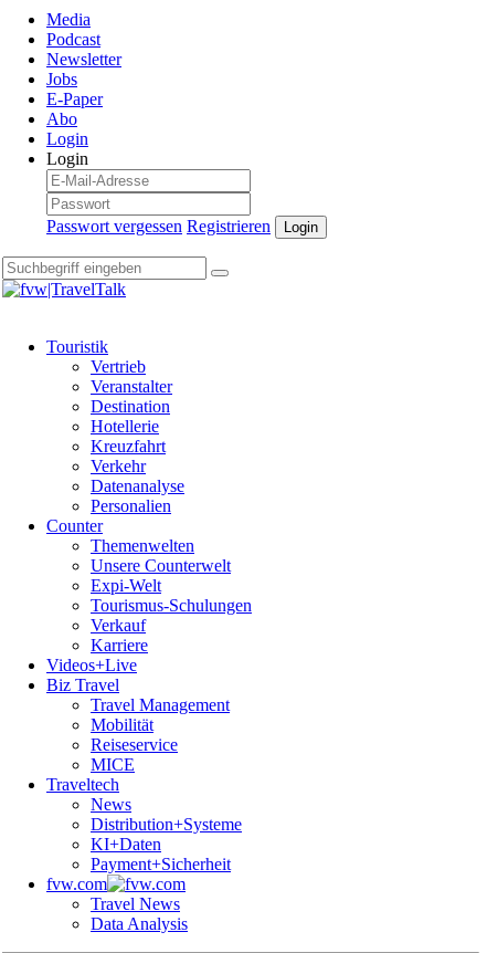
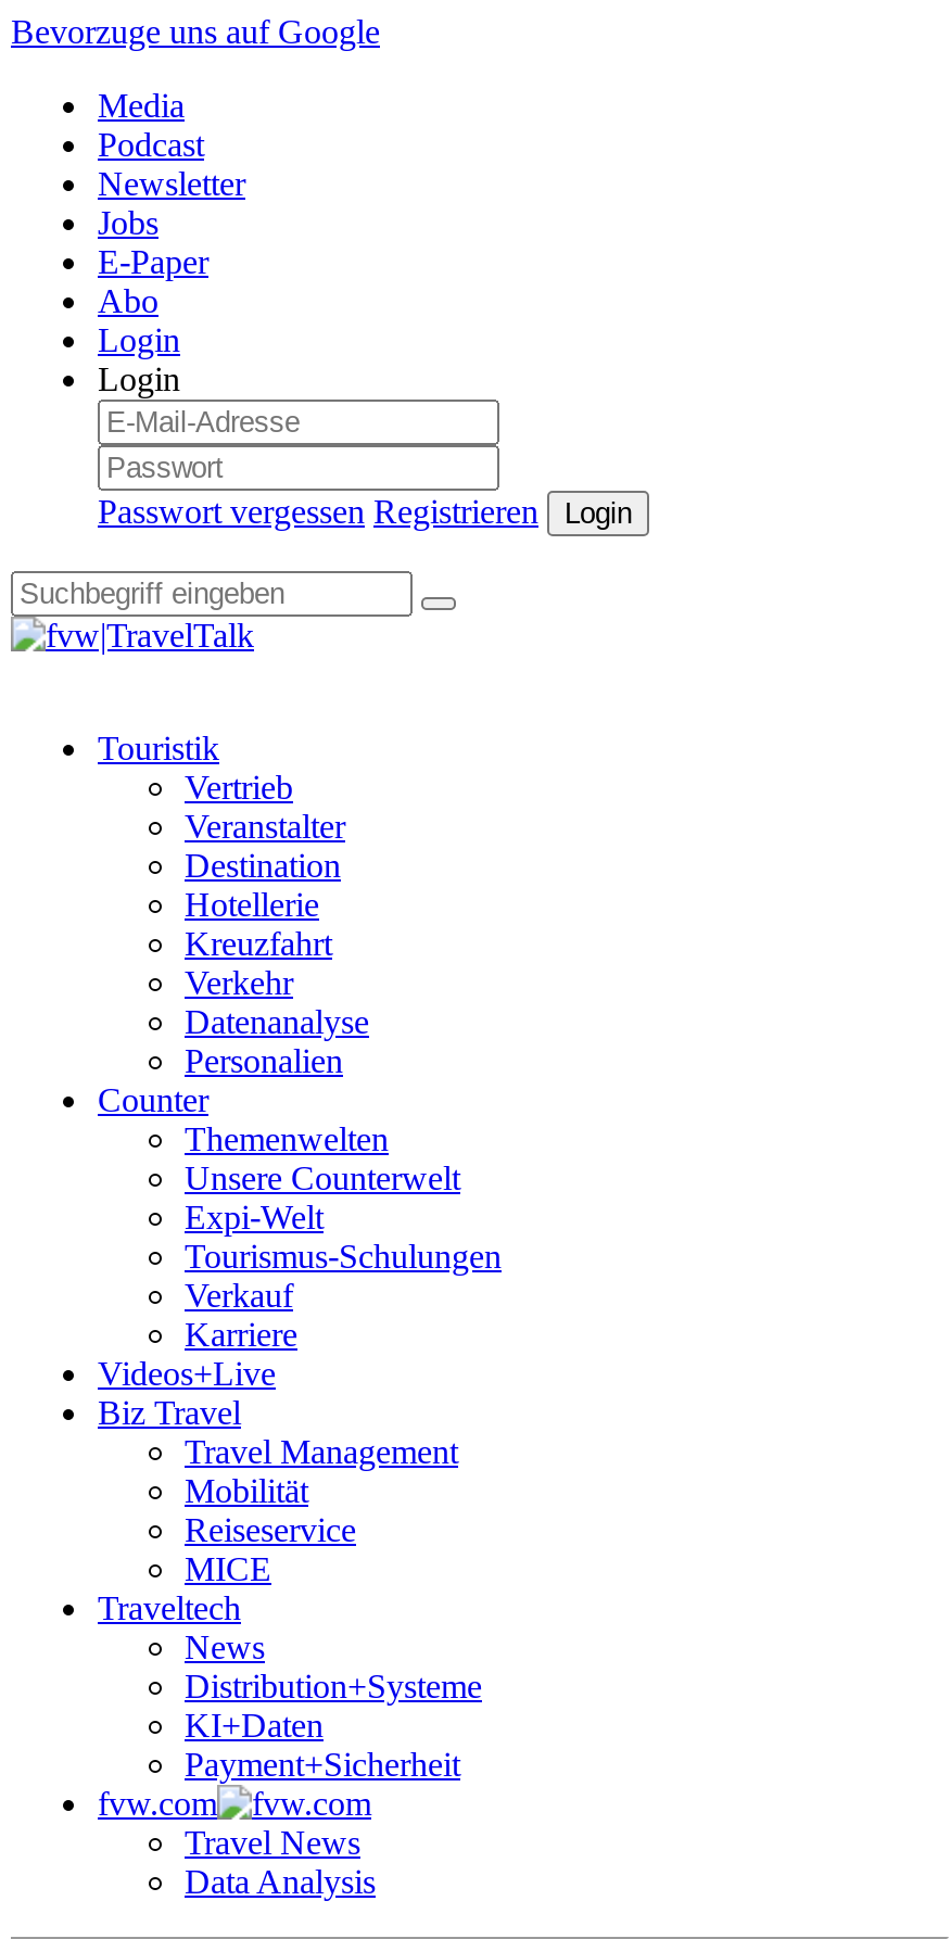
none -> [11,13,380,50] Bevorzuge uns auf Google

